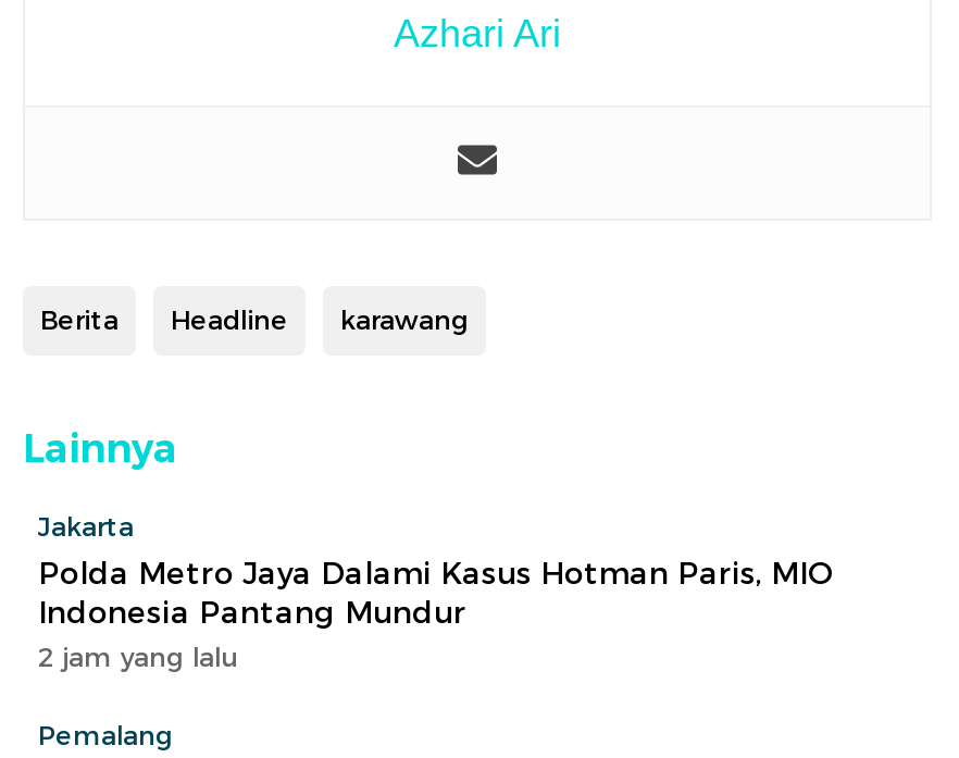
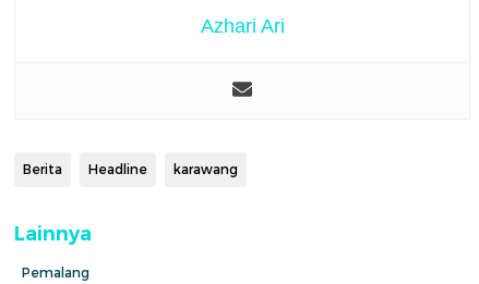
[38,510,834,673] Jakarta | Polda Metro Jaya Dalami Kasus Hotman Paris, MIO | Indonesia Pantang Mundur | 2 jam yang lalu -> none

